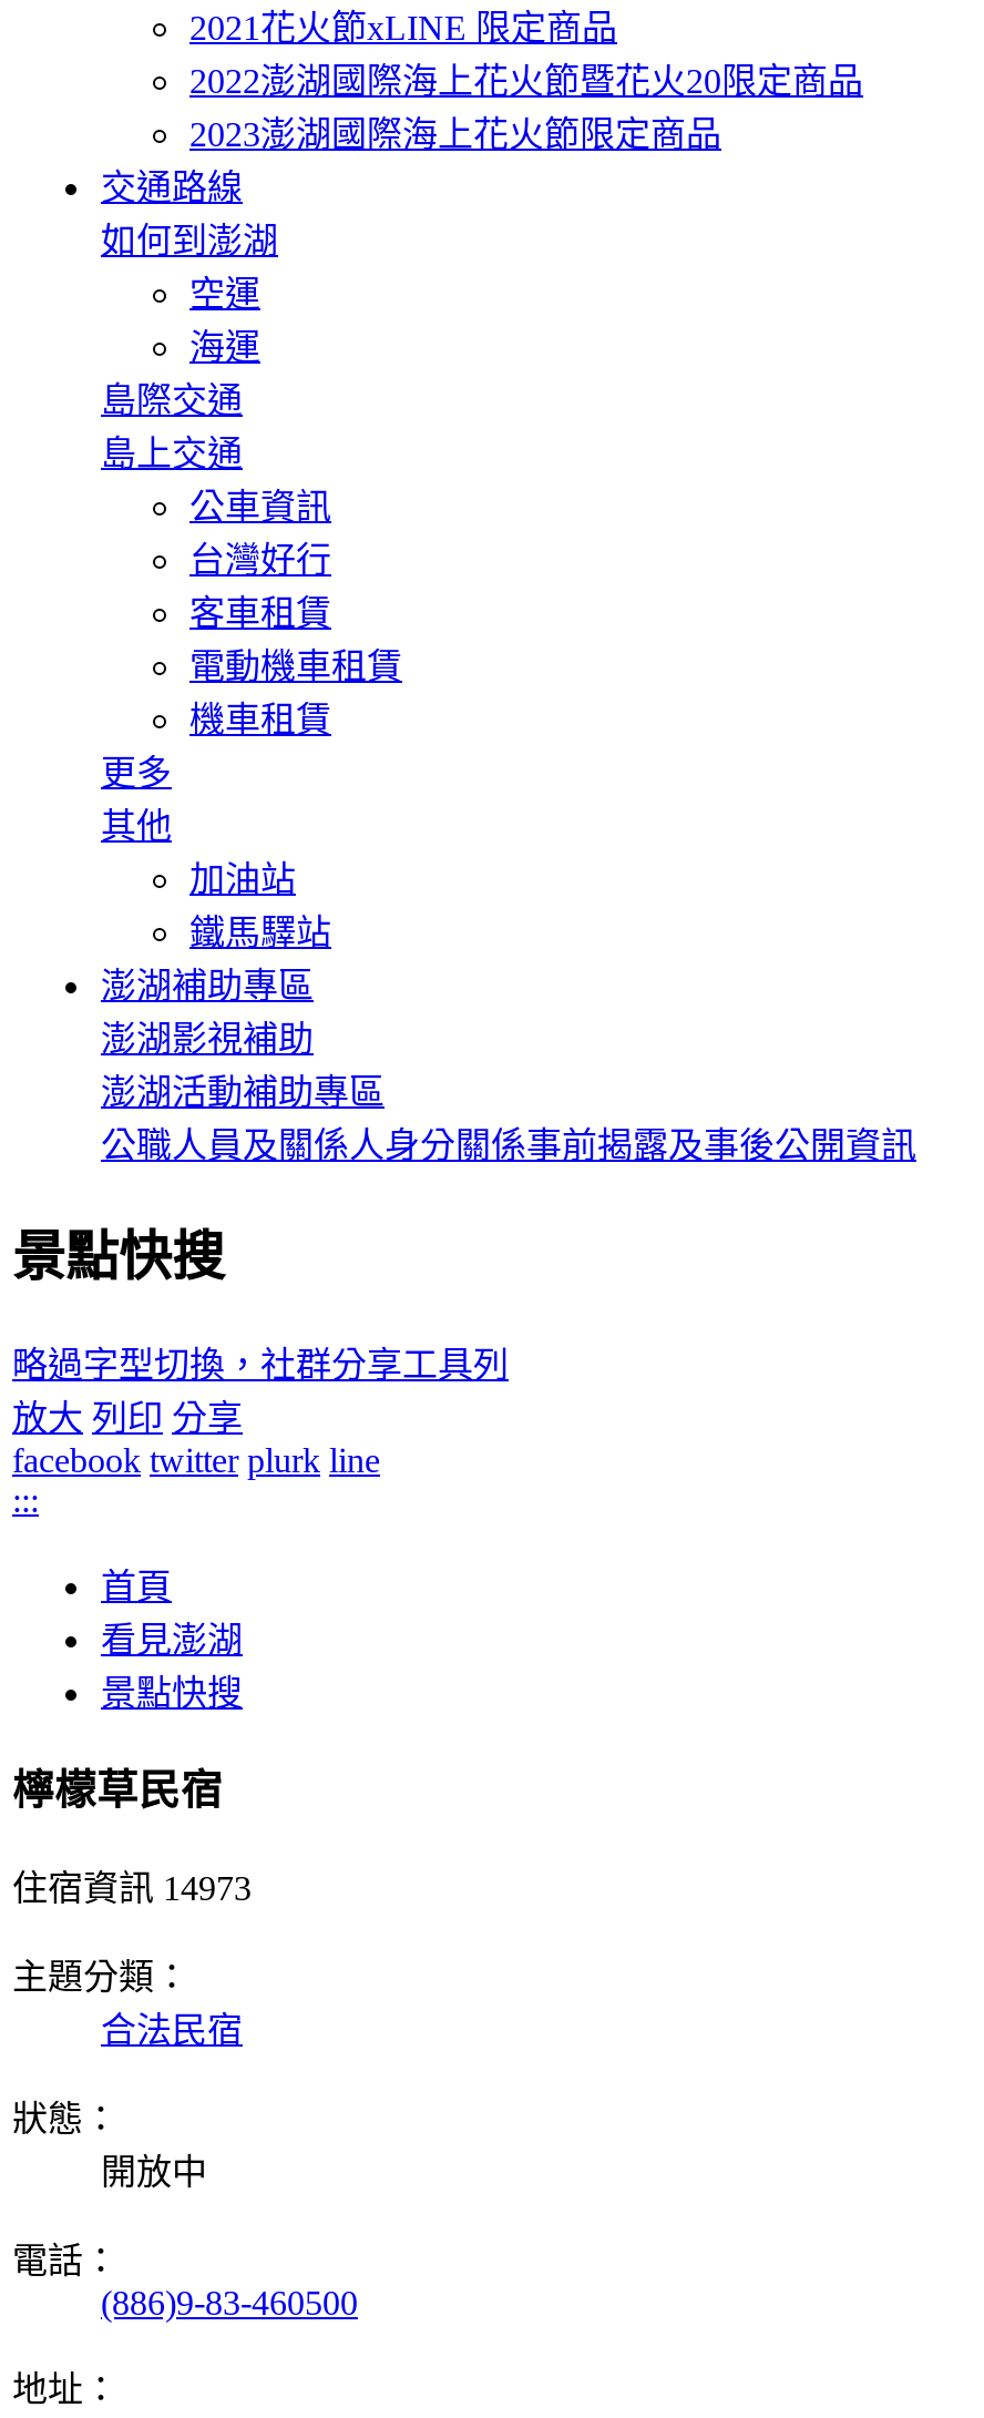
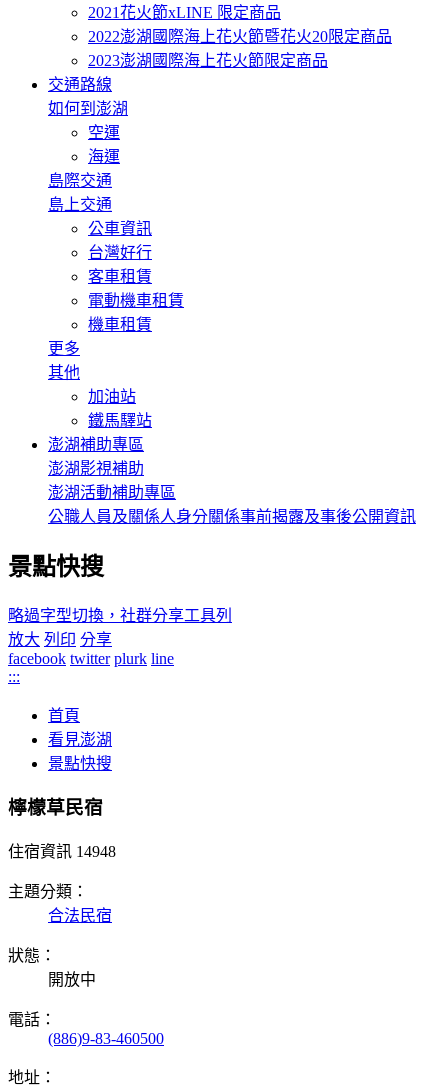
[12,1869,252,1907] 住宿資訊14973 -> [8,843,116,860] 住宿資訊14948

